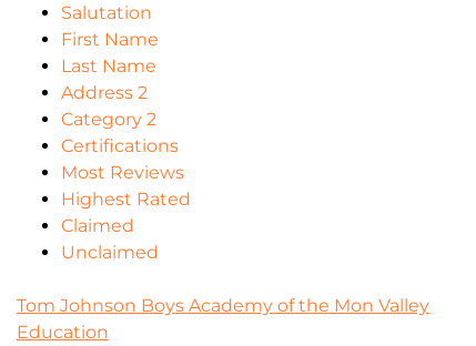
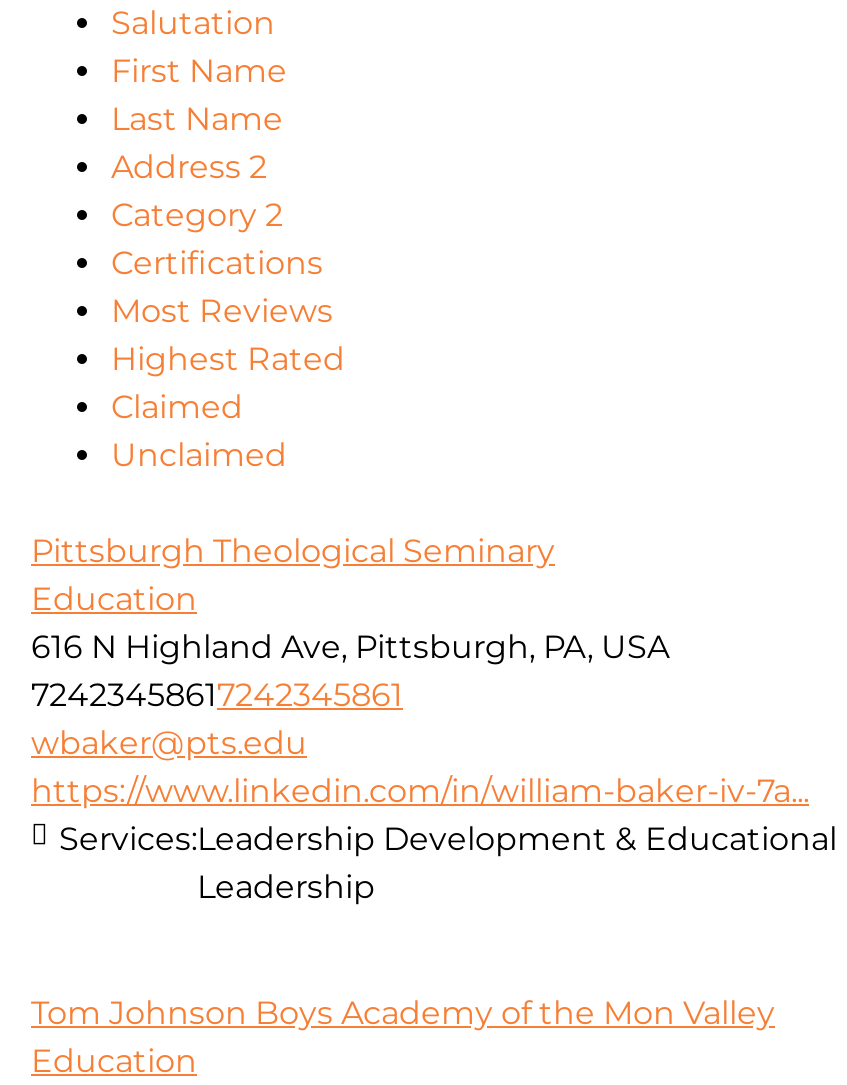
none -> [31,533,837,907] Pittsburgh Theological Seminary | Education | 616 N Highland Ave, Pittsburgh, PA, USA | 72423458617242345861 | wbaker@pts.edu | https://www.linkedin.com/in/william-baker-iv-7a... | Services:Leadership Development & Educational | Leadership

